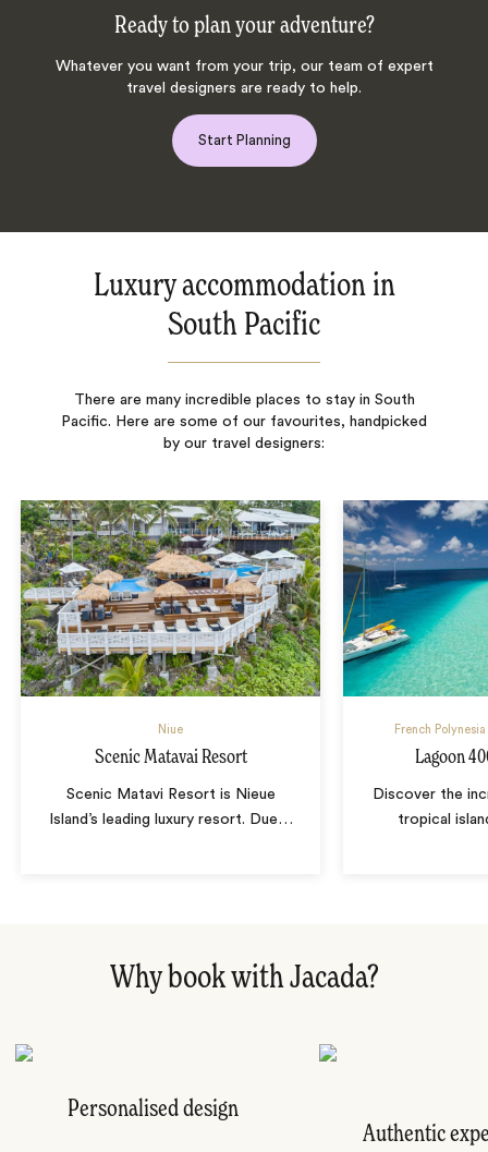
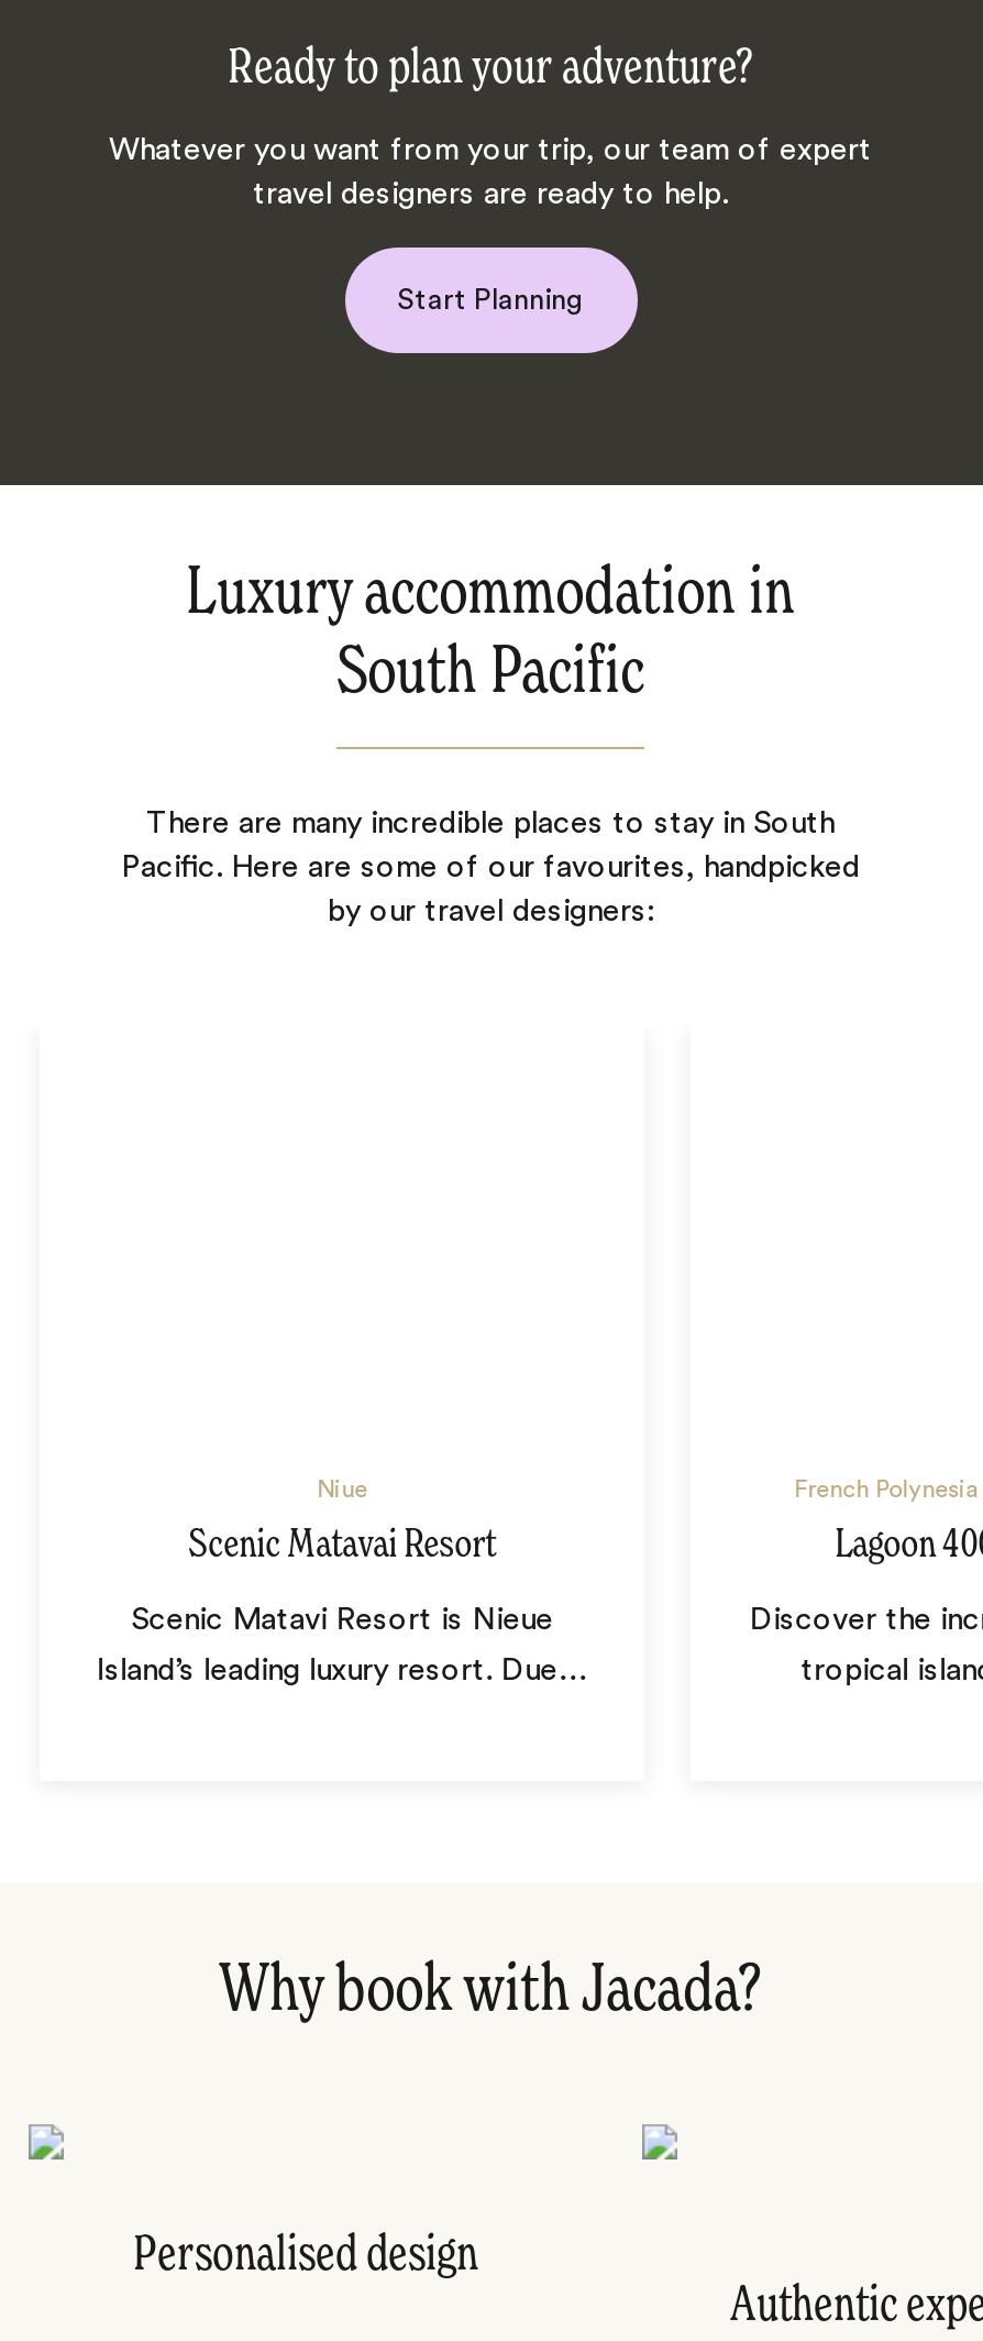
[20,499,321,698] [image] -> none
[342,499,485,698] [image] -> none

